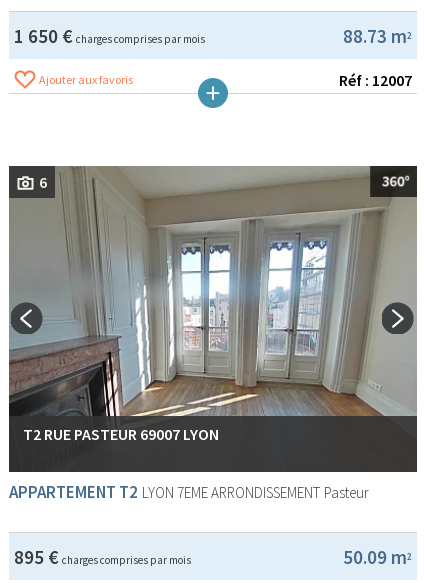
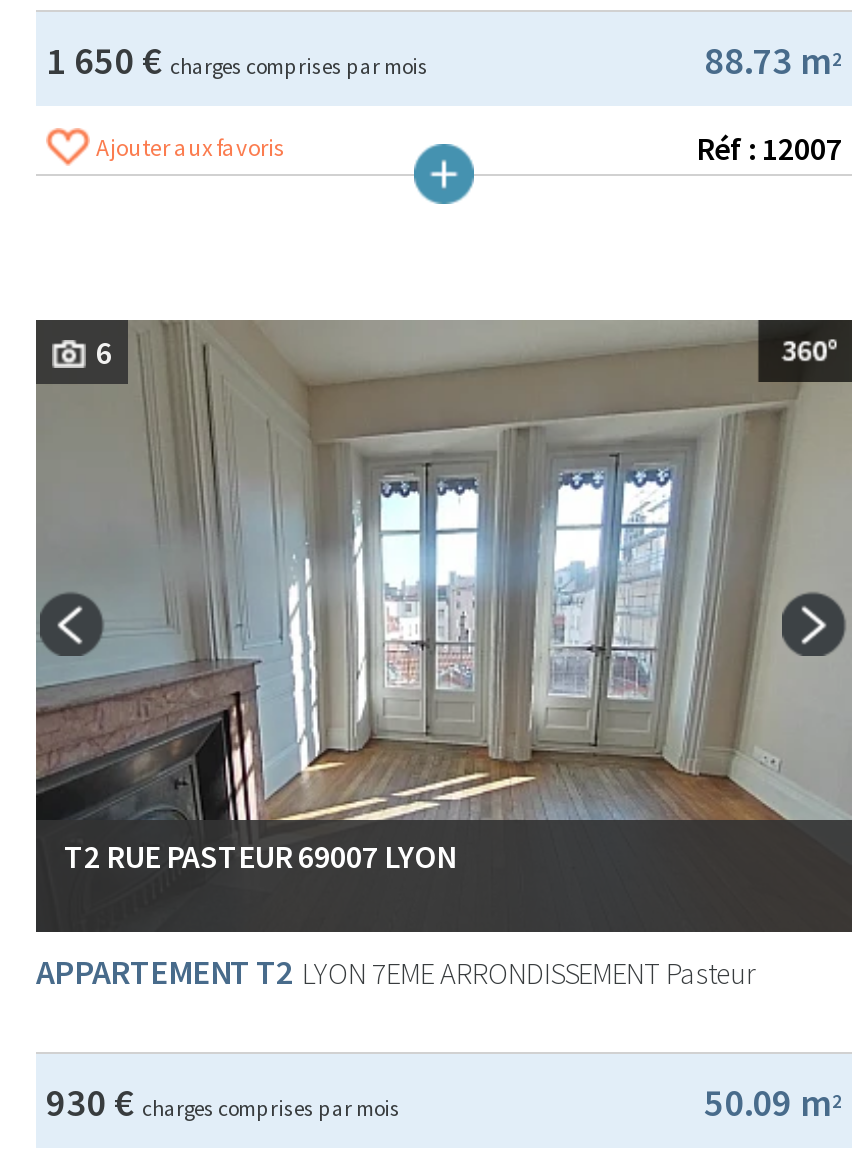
[14,545,191,569] 895 €charges comprises par mois -> [46,1078,400,1126] 930 €charges comprises par mois

